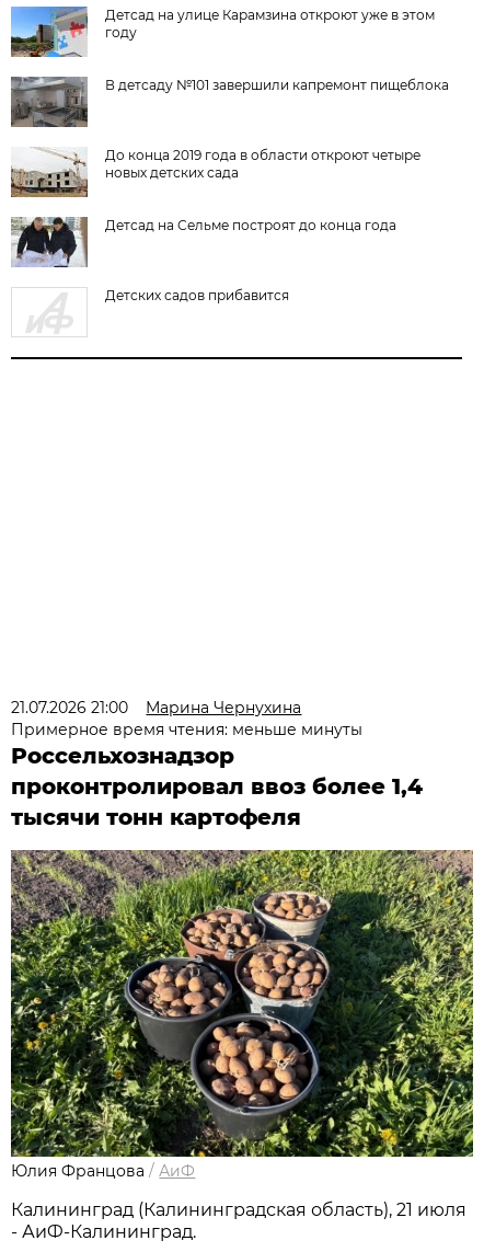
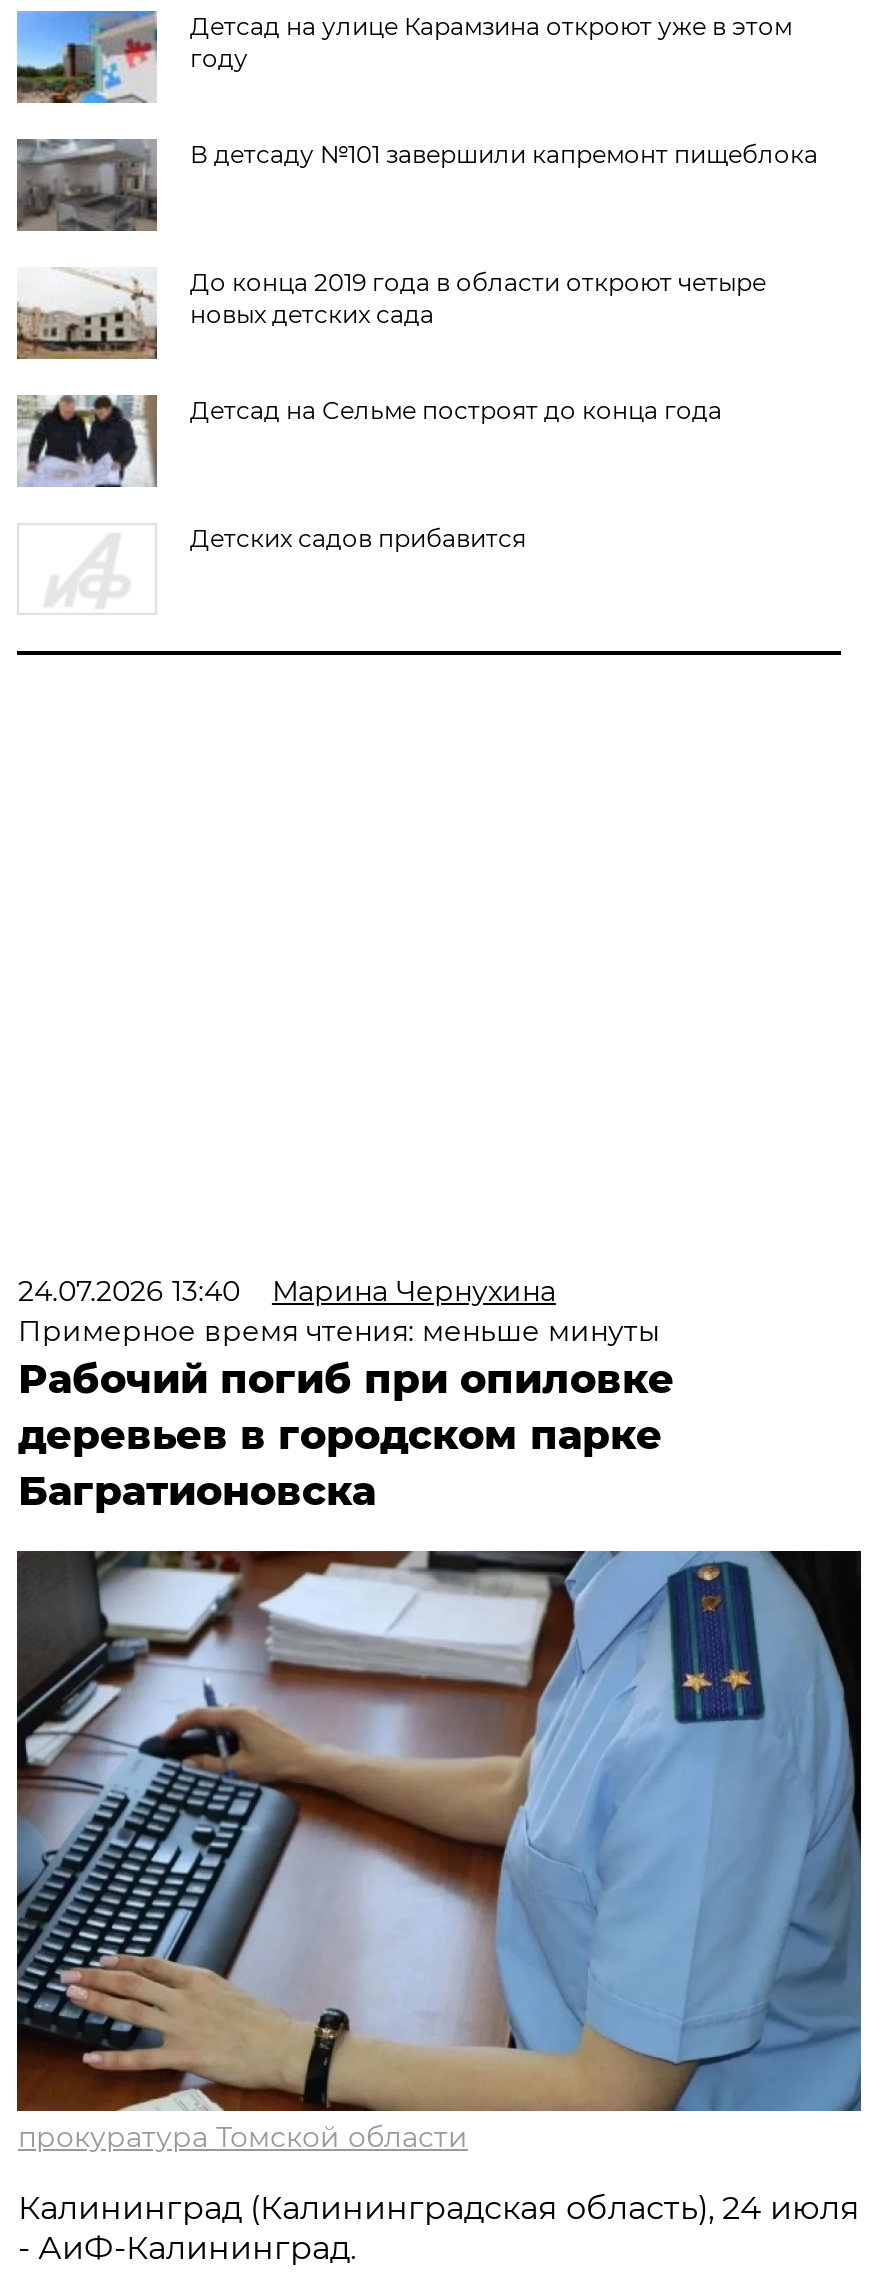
[11,698,302,717] 21.07.2026 21:00 Марина Чернухина -> [18,1273,556,1309] 24.07.2026 13:40 Марина Чернухина
[11,743,423,830] Россельхознадзор | проконтролировал ввоз более 1,4 | тысячи тонн картофеля -> [18,1355,674,1515] Рабочий погиб при опиловке | деревьев в городском парке | Багратионовска
[10,849,474,1181] [image] | Юлия Францова / АиФ -> [15,1549,863,2155] [image] | прокуратура Томской области
[11,1199,467,1220] Калининград (Калининградская область), 21 июля -> [18,2189,860,2227] Калининград (Калининградская область), 24 июля

